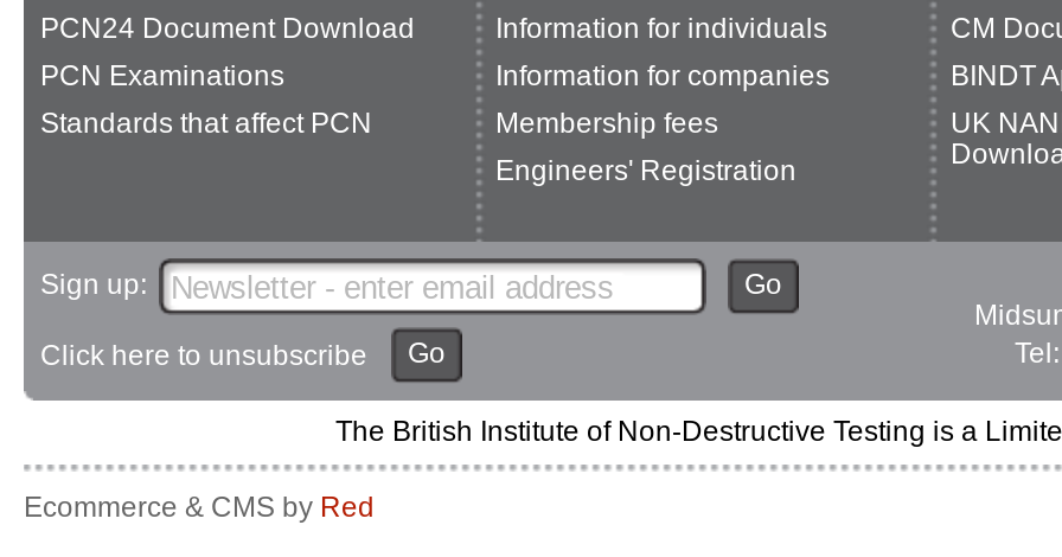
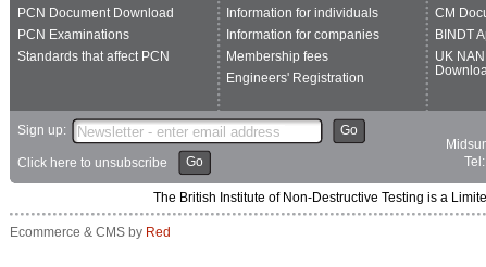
[40,11,415,44] PCN24 Document Download -> [17,5,174,20] PCN Document Download

